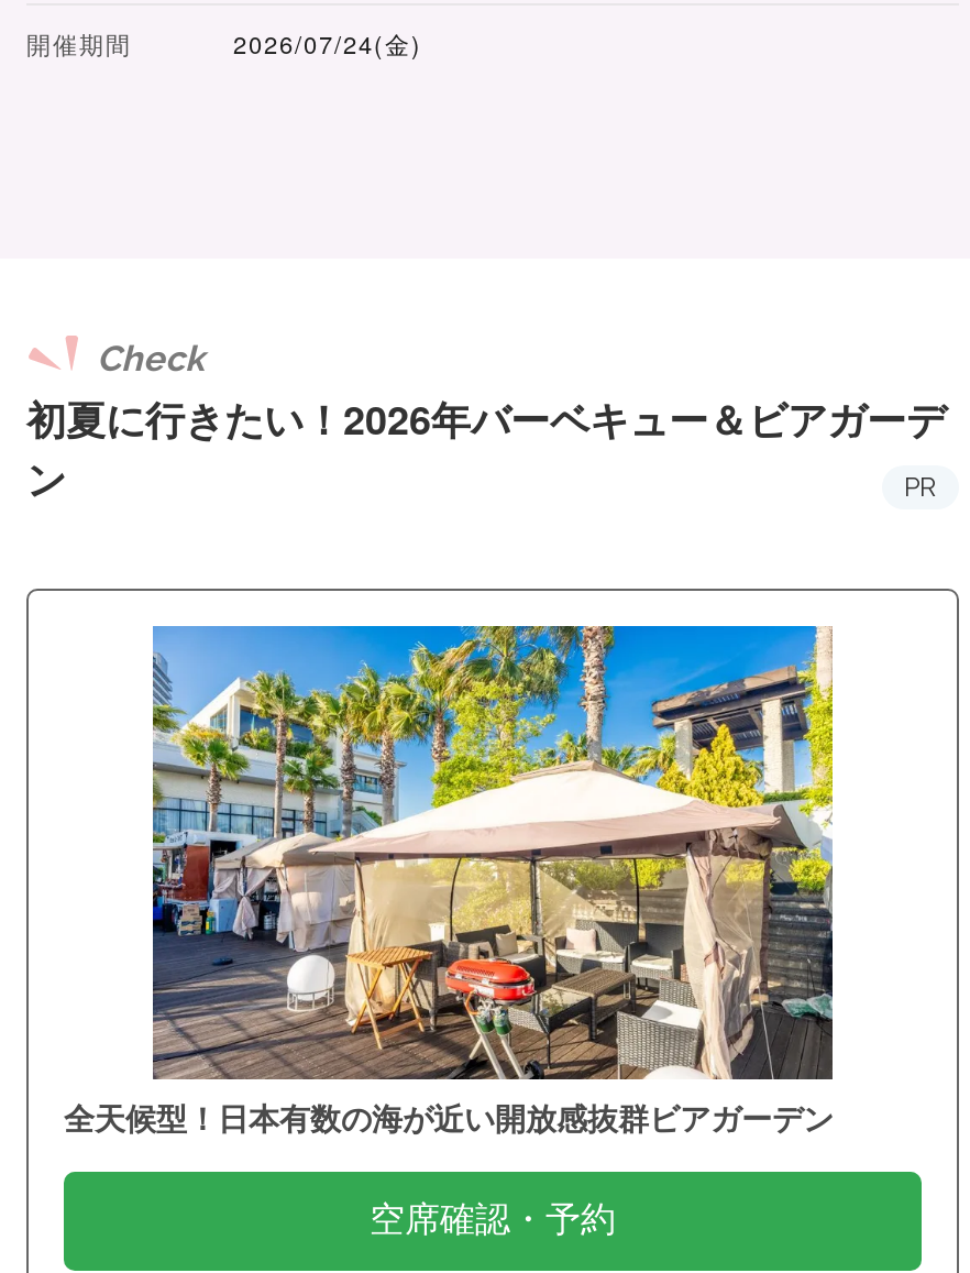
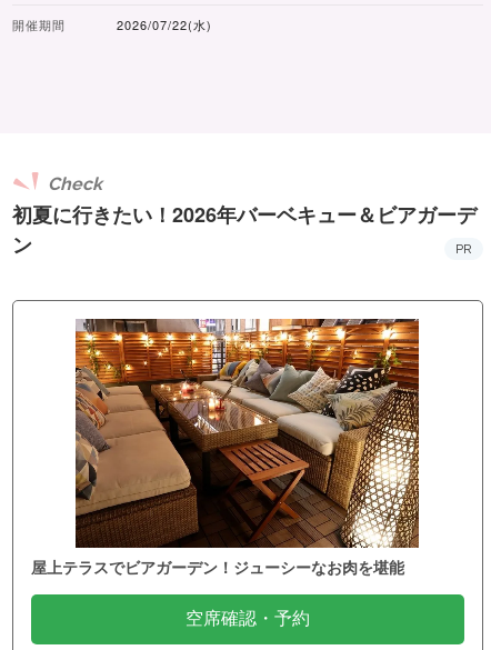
[233,26,422,62] 2026/07/24(金) -> [117,16,212,34] 2026/07/22(水)
[64,624,836,1140] [image] | 全天候型！日本有数の海が近い開放感抜群ビアガーデン -> [31,318,420,578] [image] | 屋上テラスでビアガーデン！ジューシーなお肉を堪能

